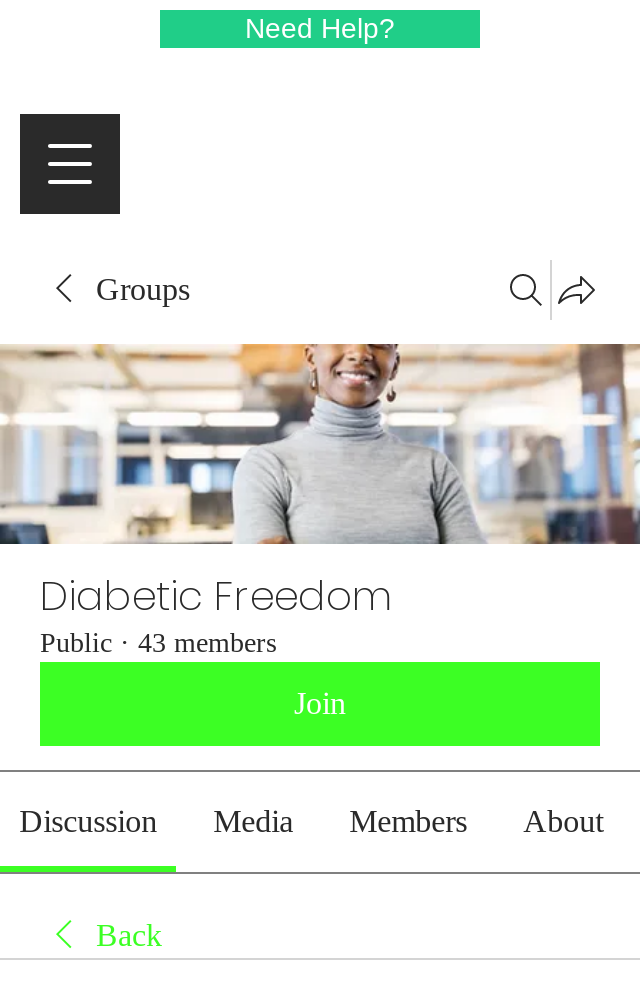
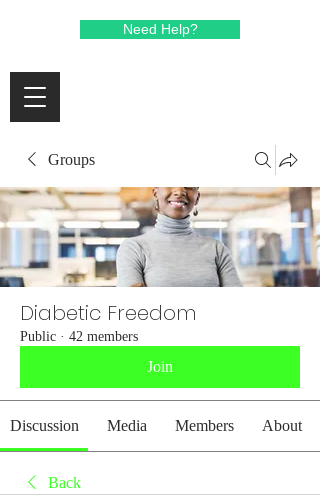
[40,628,276,658] Public · 43 members -> [20,329,138,344] Public · 42 members

